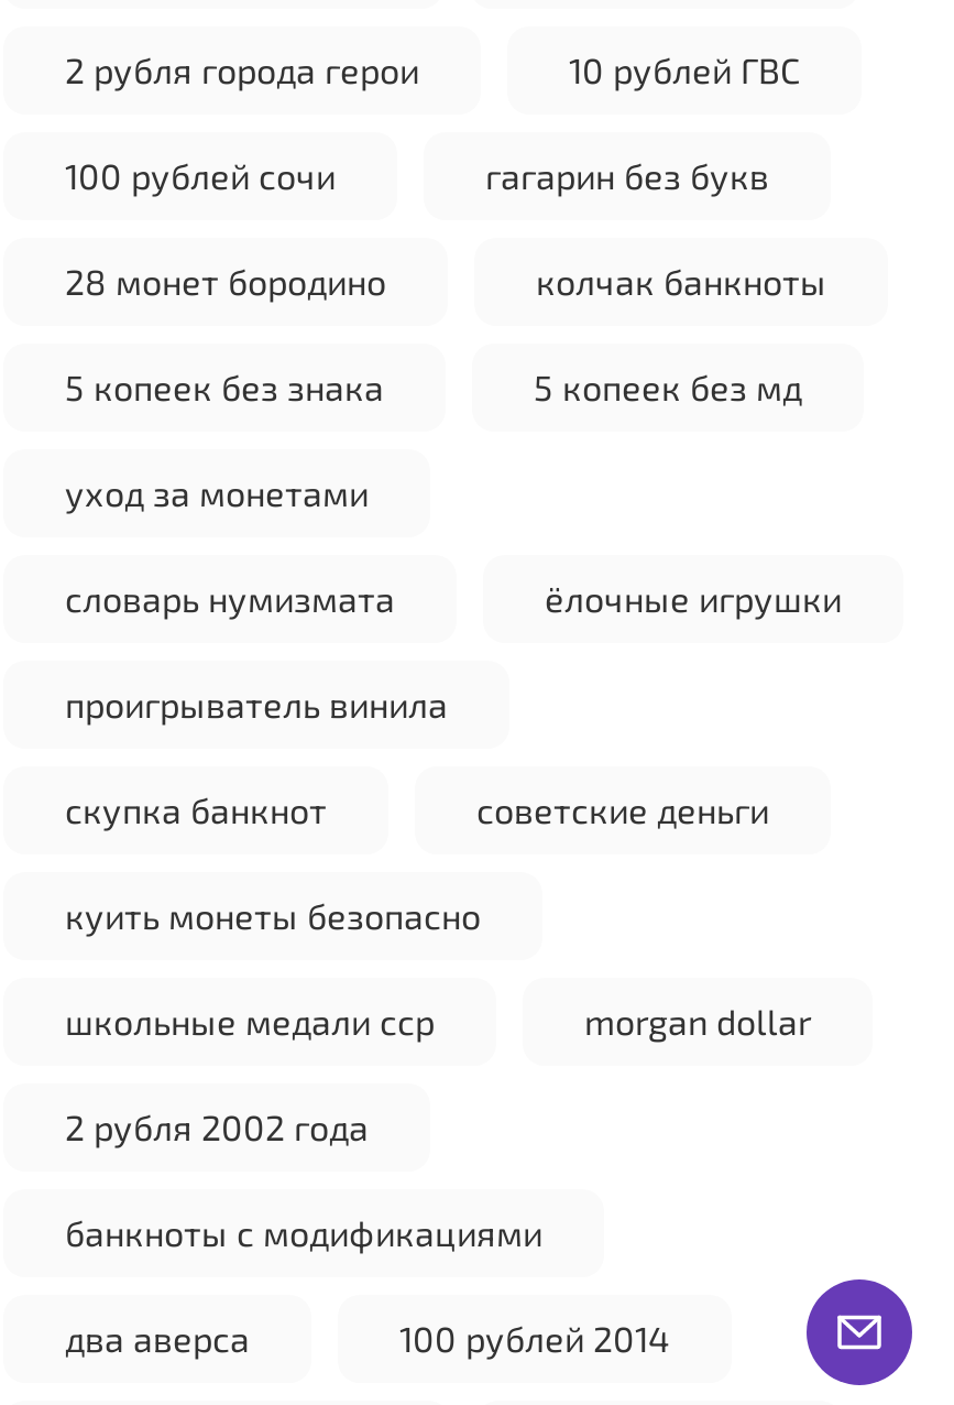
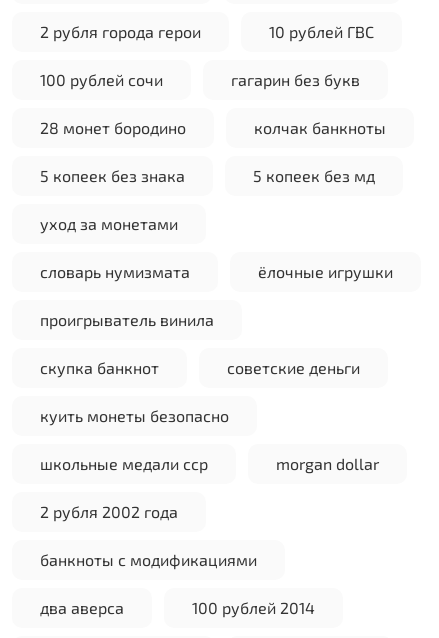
[804,1277,914,1387] [image] -> none

